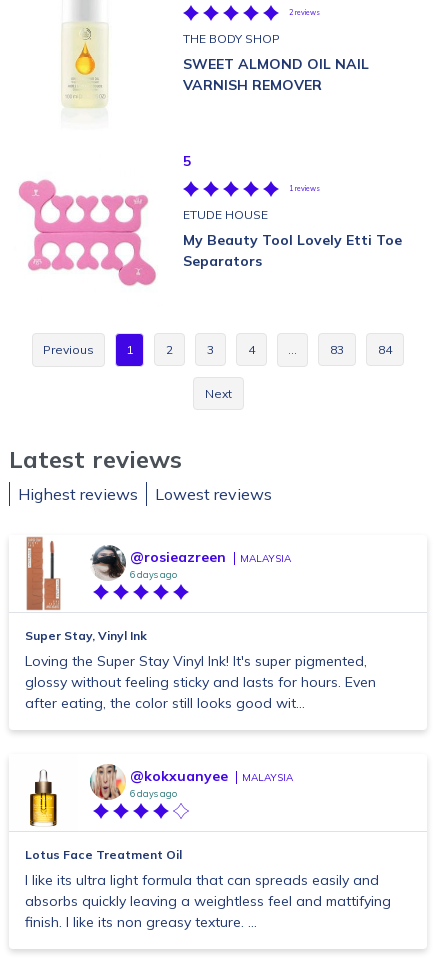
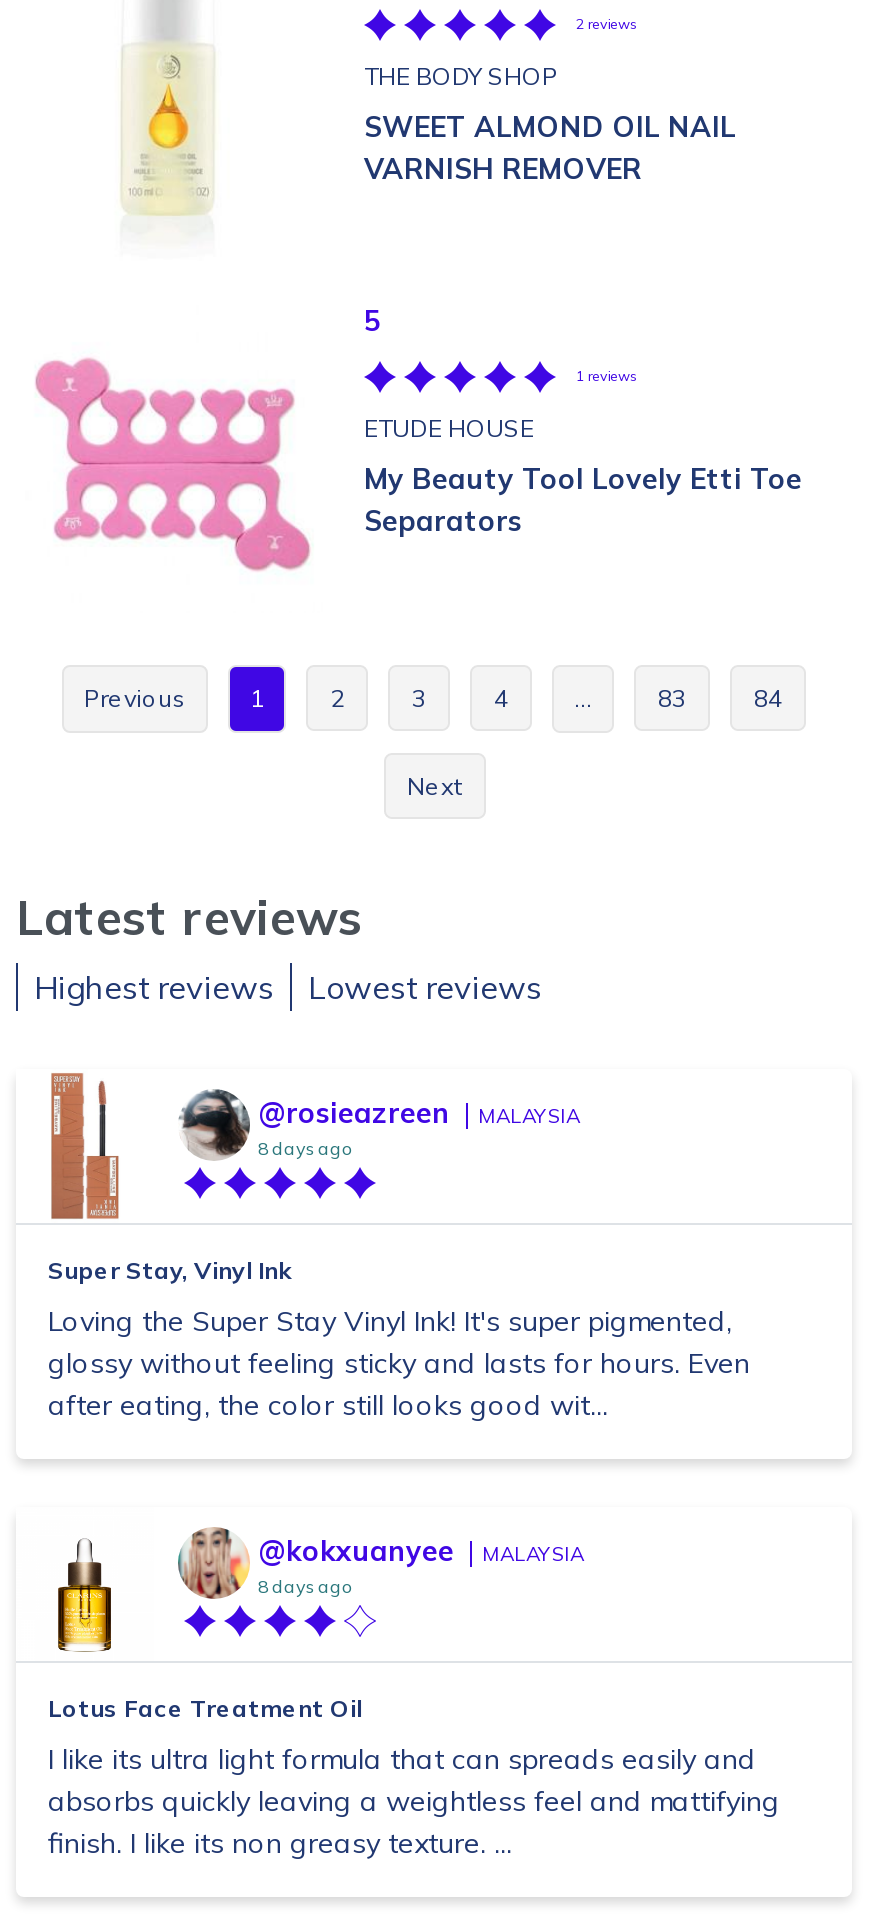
[130,569,177,580] 6 days ago -> [258,1137,352,1159] 8 days ago
[130,788,177,799] 6 days ago -> [258,1575,352,1597] 8 days ago

